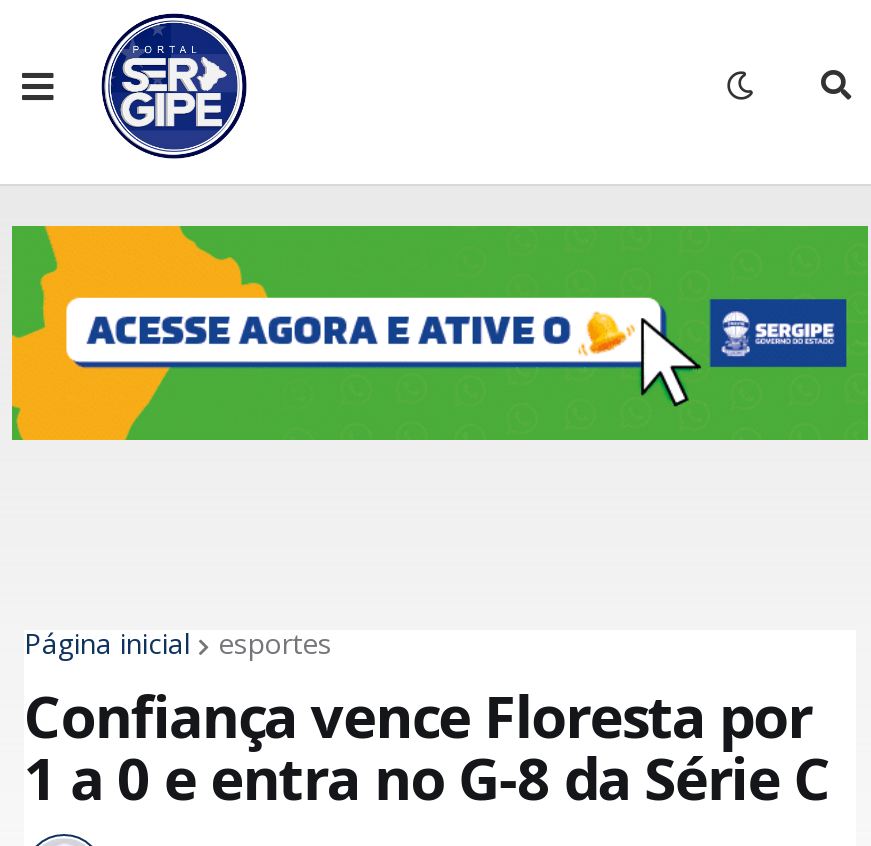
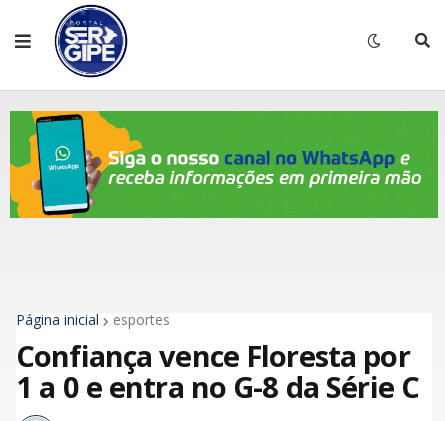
[10,224,848,442] [image] -> [9,110,427,219] [image]

